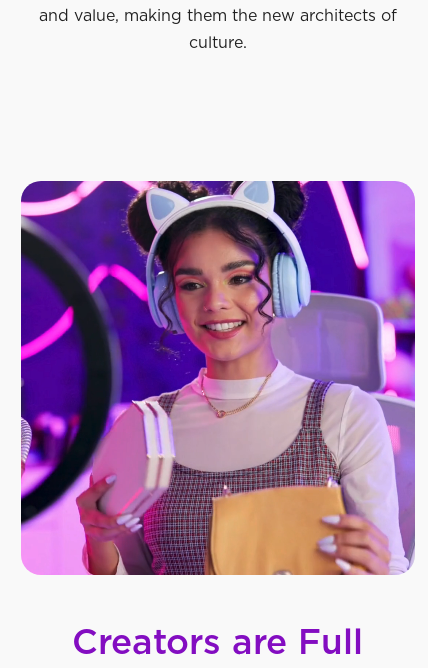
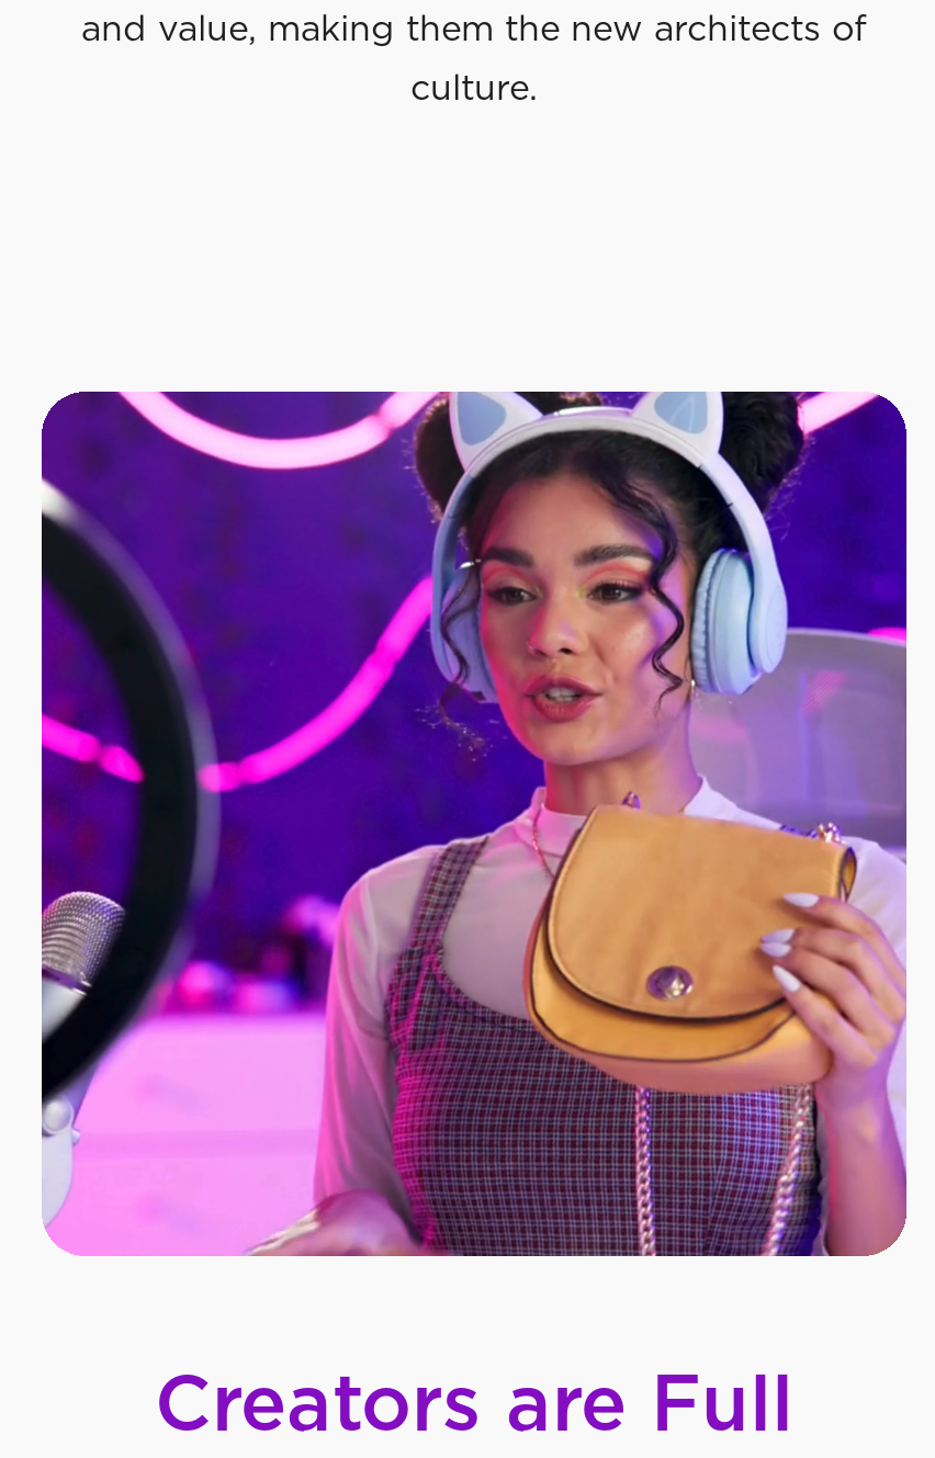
[20,180,416,576] [image] -> [40,389,909,1258] [image]

